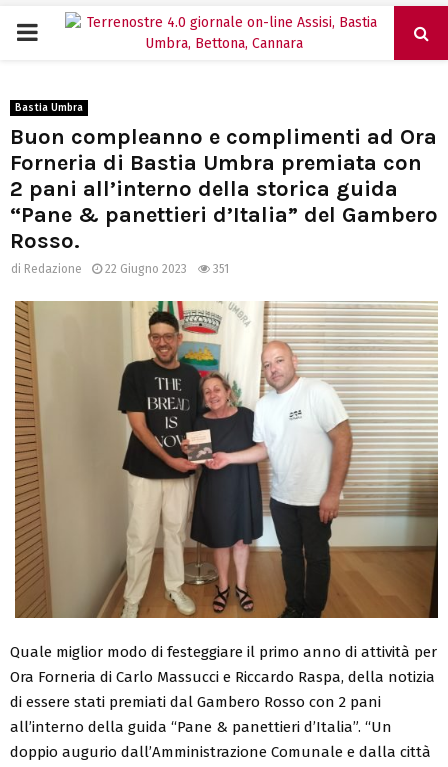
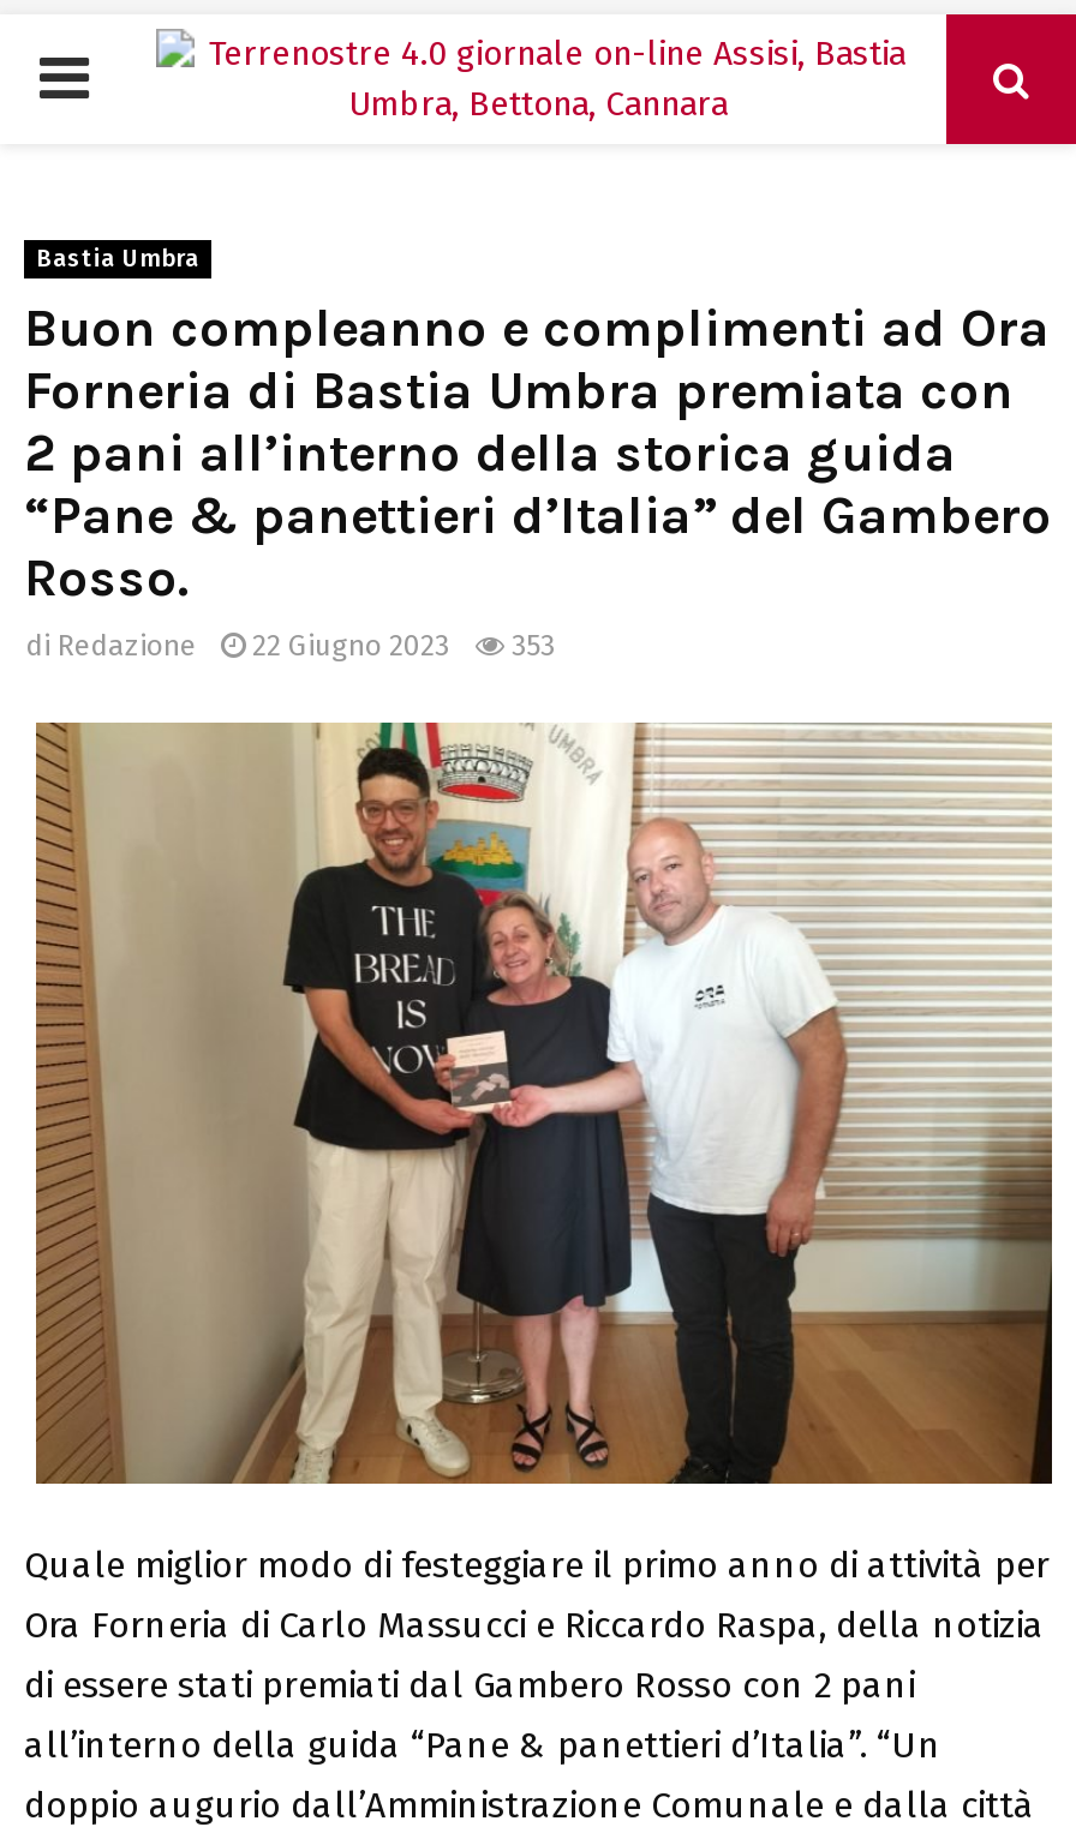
[11,262,229,276] di Redazione 22 Giugno 2023 351 -> [26,629,555,663] di Redazione 22 Giugno 2023 353

